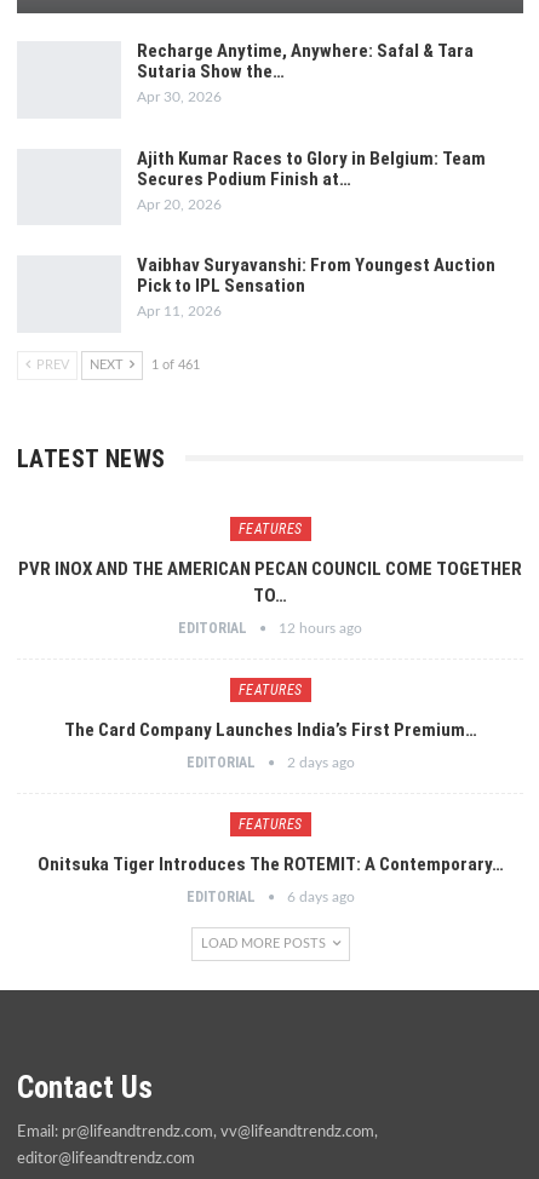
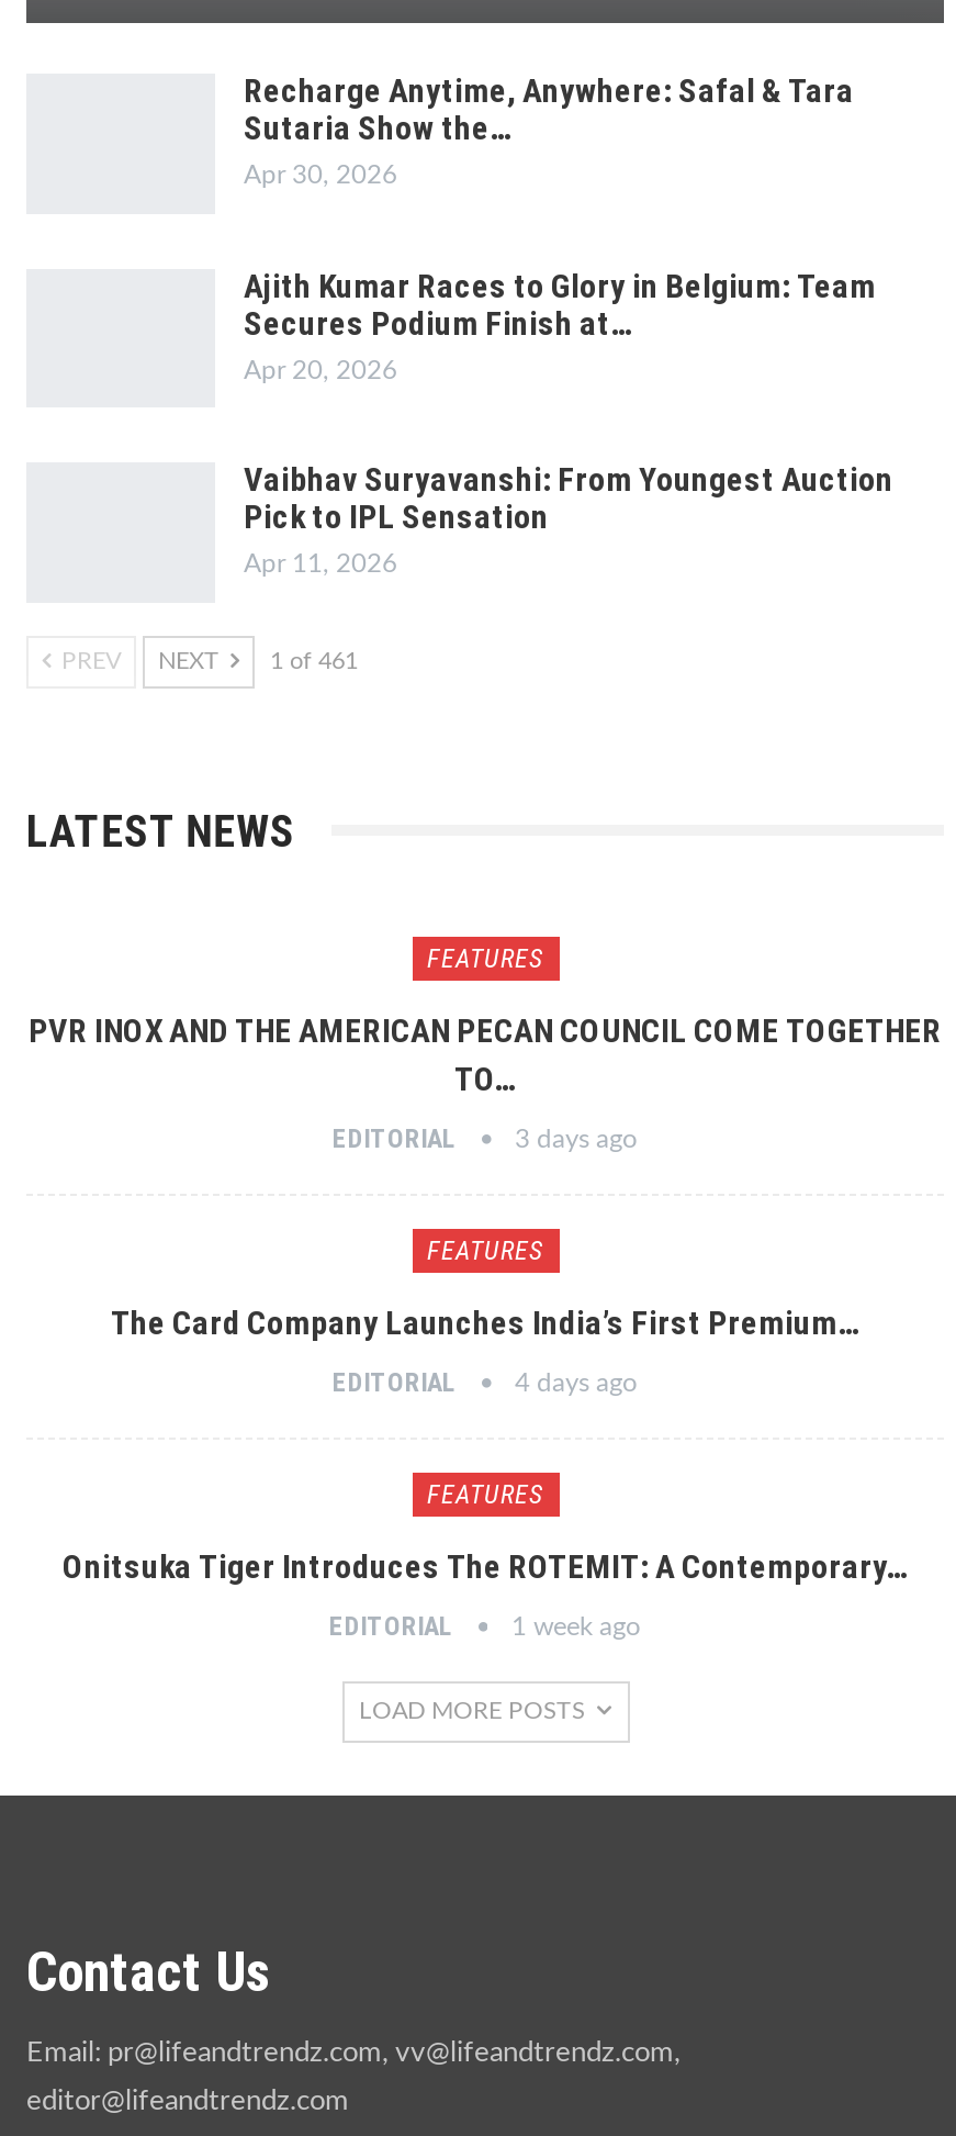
[178,620,362,637] EDITORIAL 12 hours ago -> [333,1125,638,1155] EDITORIAL 3 days ago
[186,755,354,772] EDITORIAL 2 days ago -> [333,1368,638,1399] EDITORIAL 4 days ago
[186,889,354,906] EDITORIAL 6 days ago -> [329,1612,641,1643] EDITORIAL 1 week ago

